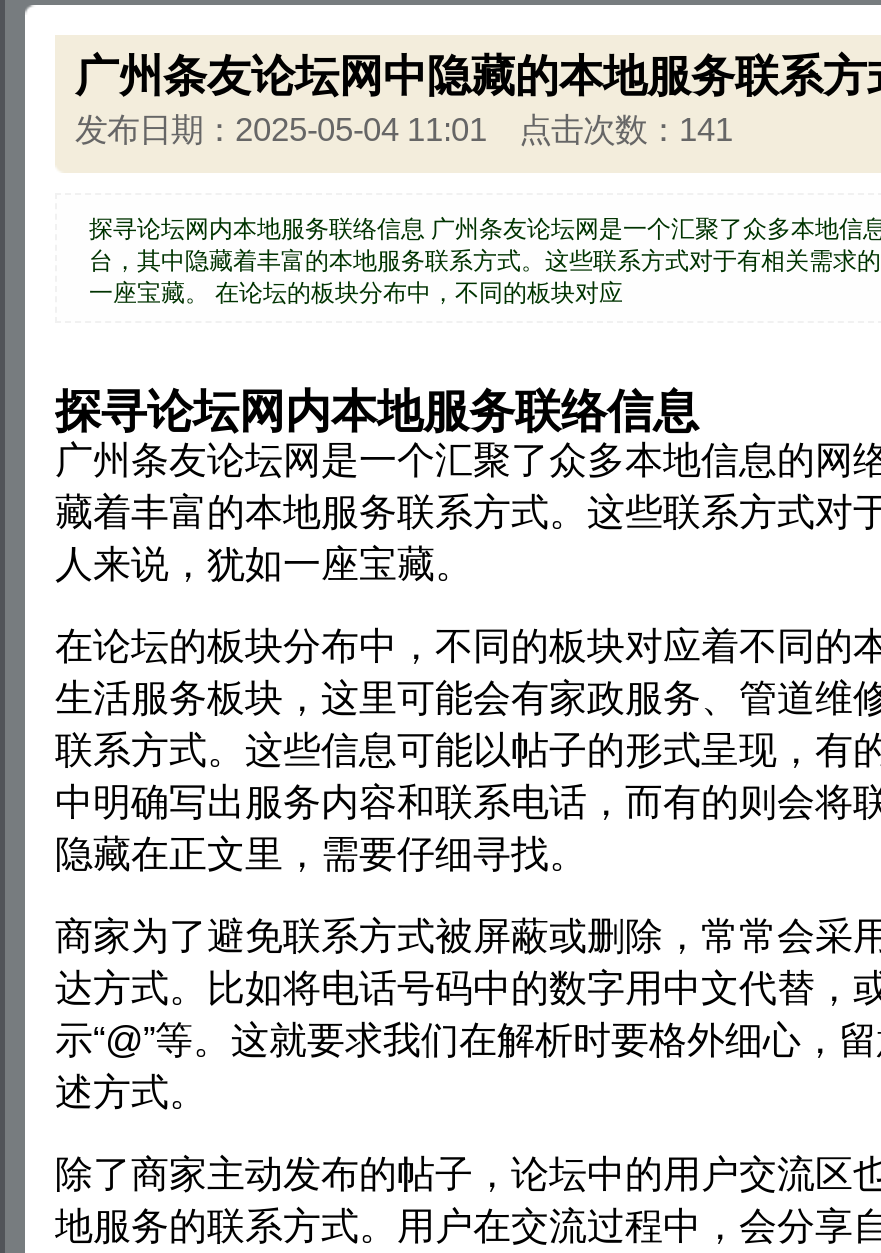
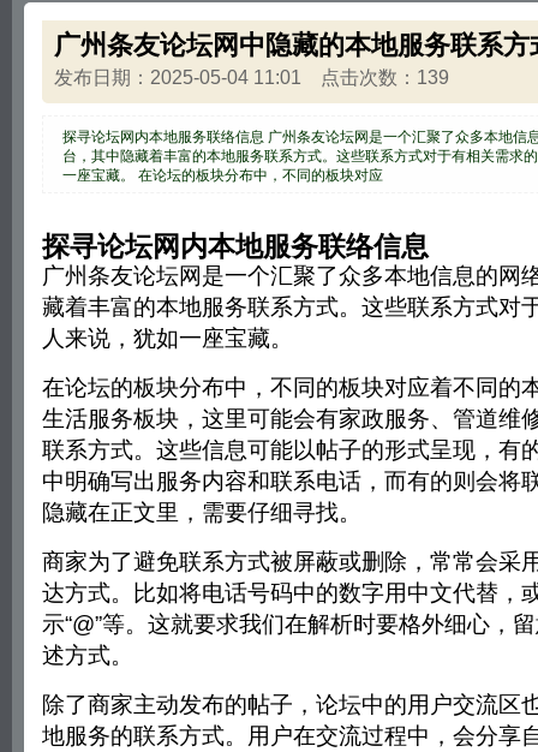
[75,111,733,147] 发布日期：2025-05-04 11:01 点击次数：141 -> [54,66,449,88] 发布日期：2025-05-04 11:01 点击次数：139

